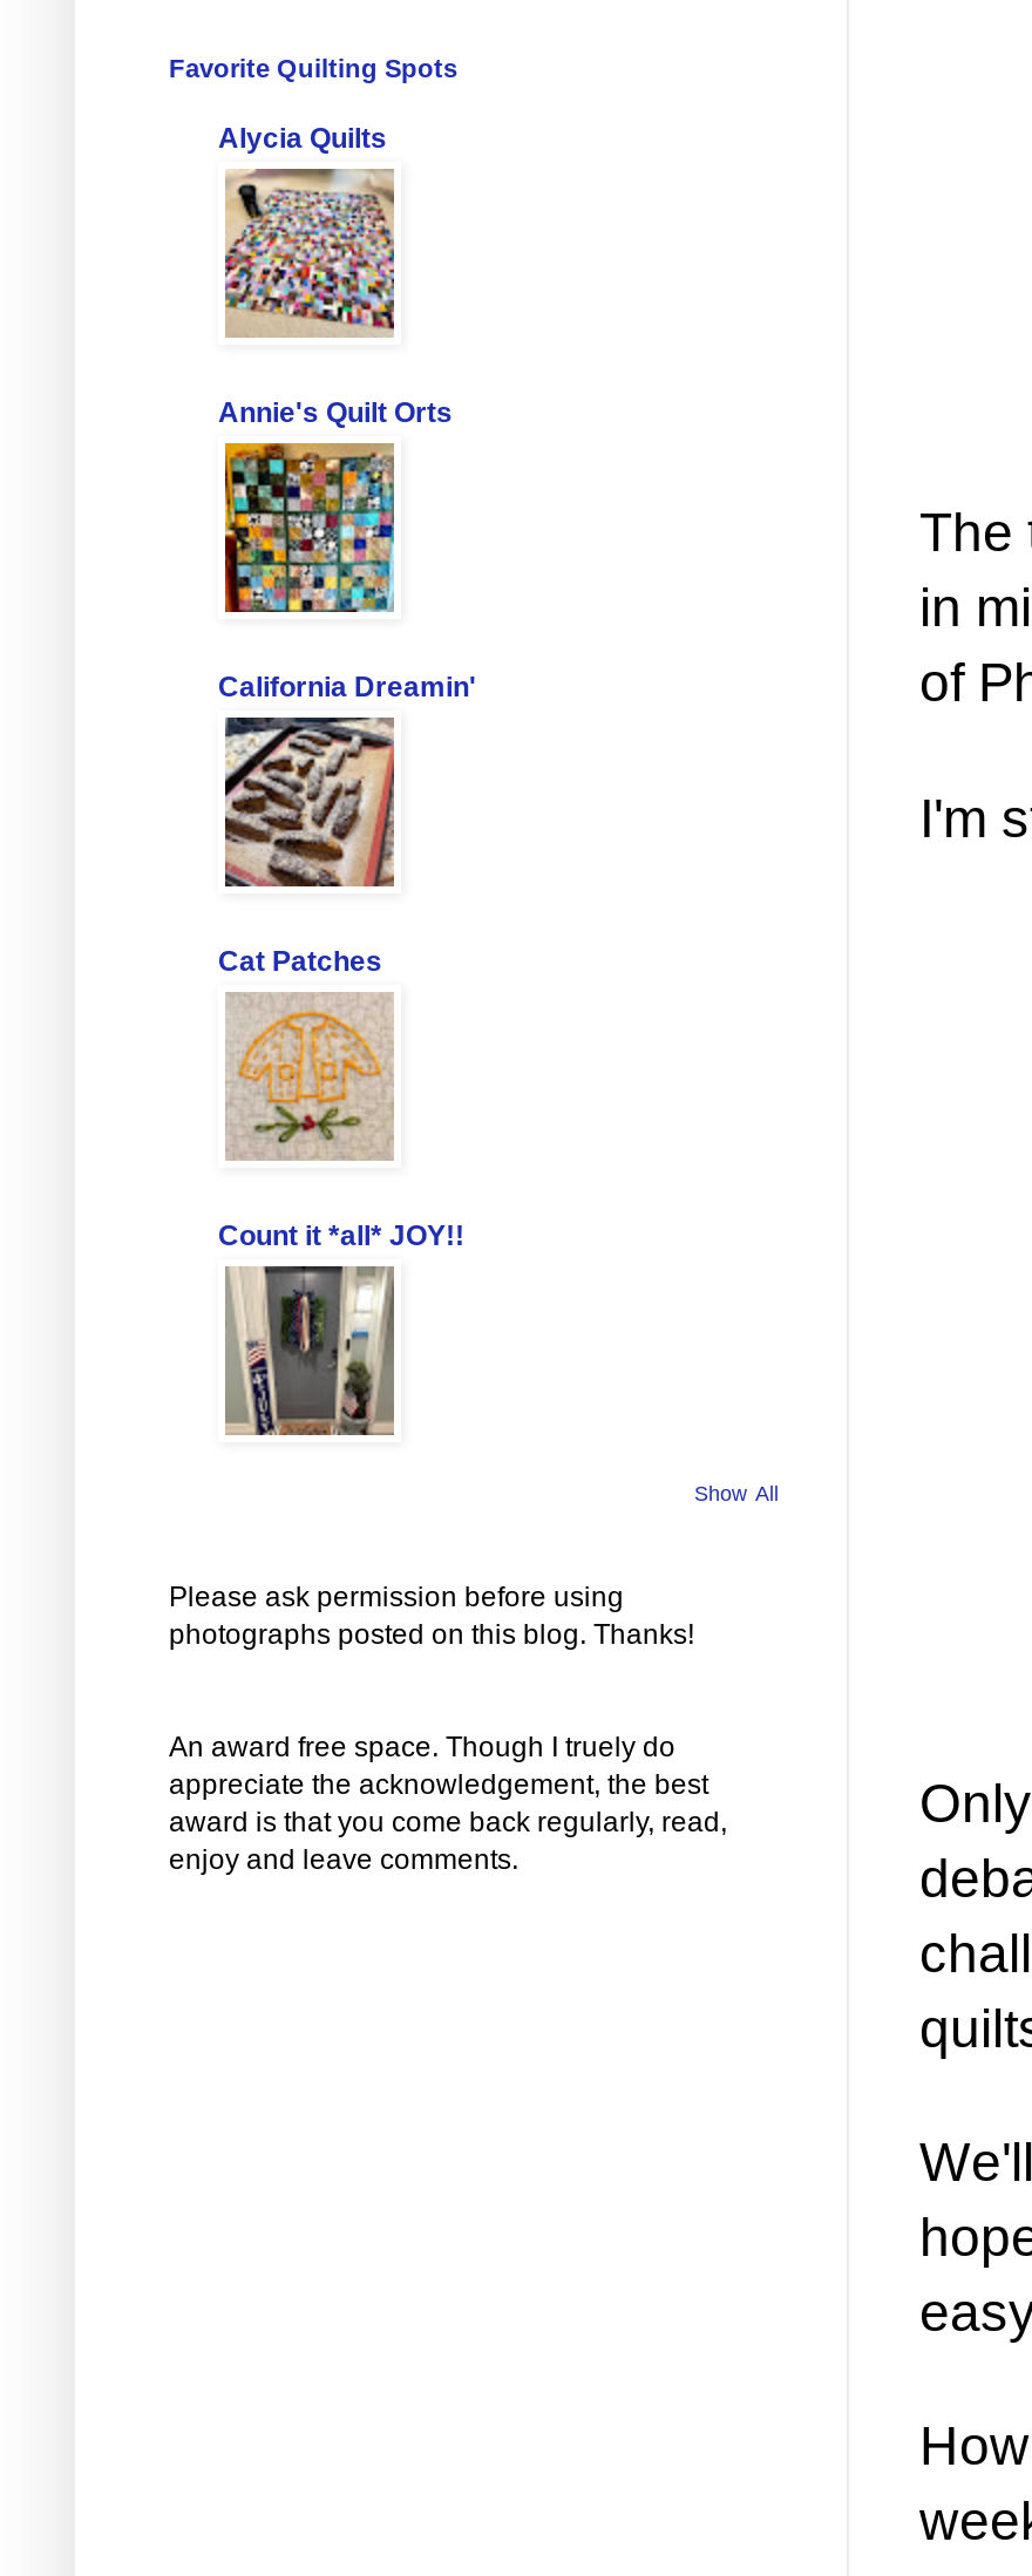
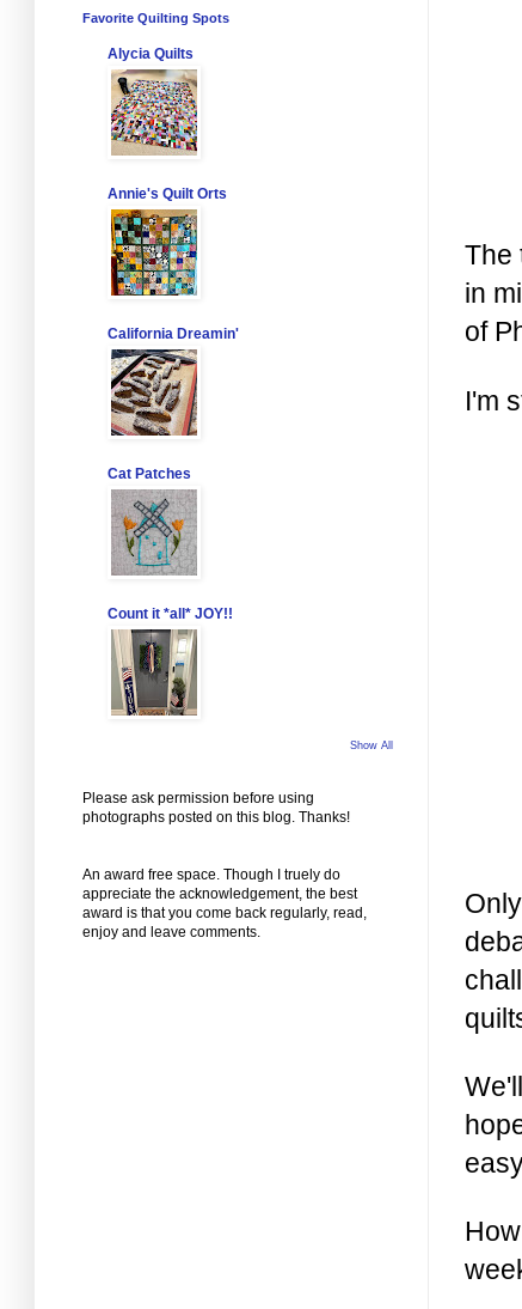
[225,992,394,1161] [image] -> [112,491,196,574] [image]

